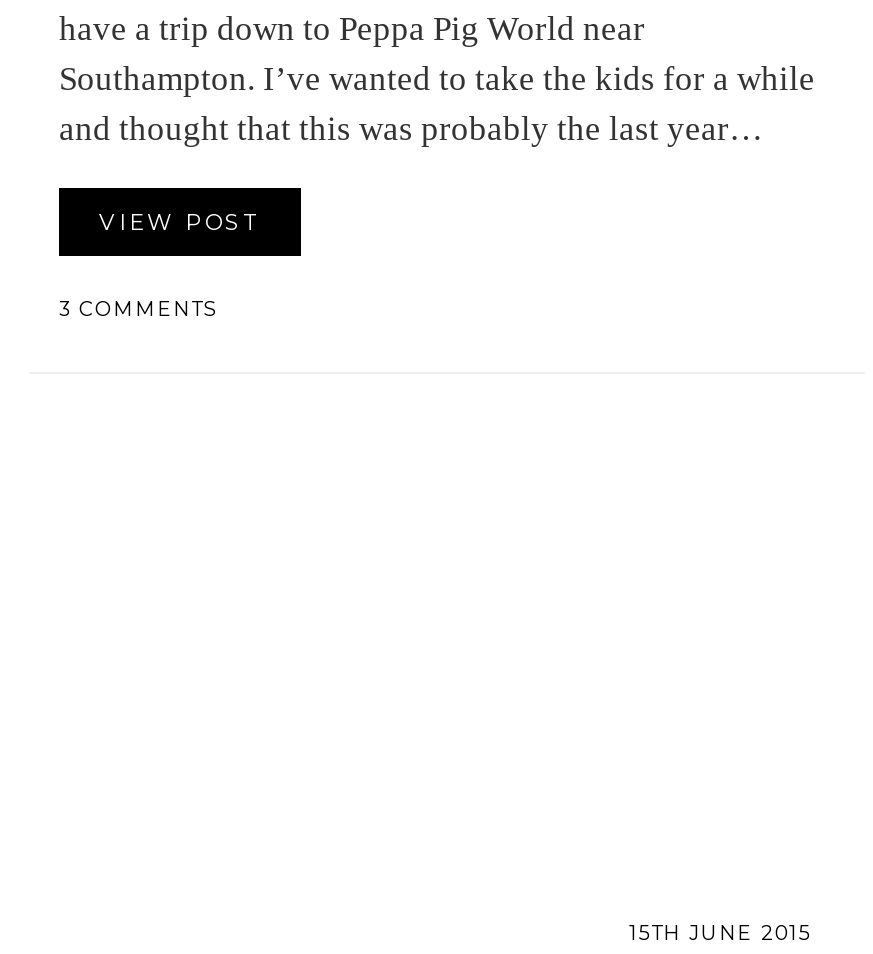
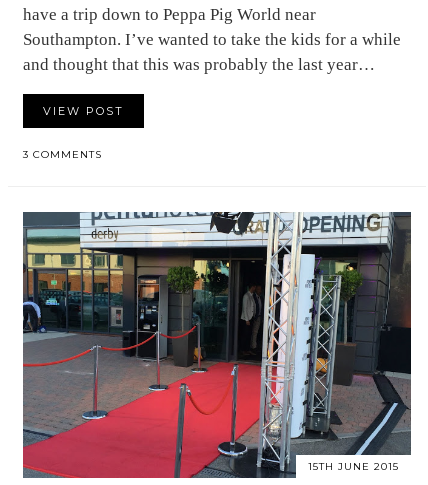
none -> [22,211,412,479] [image]

